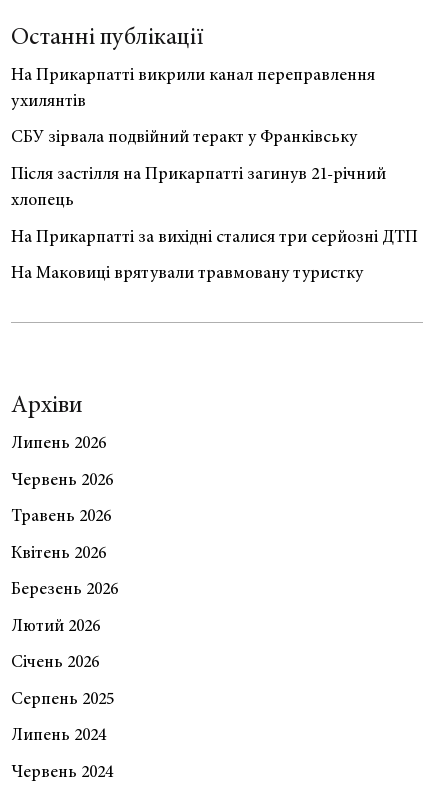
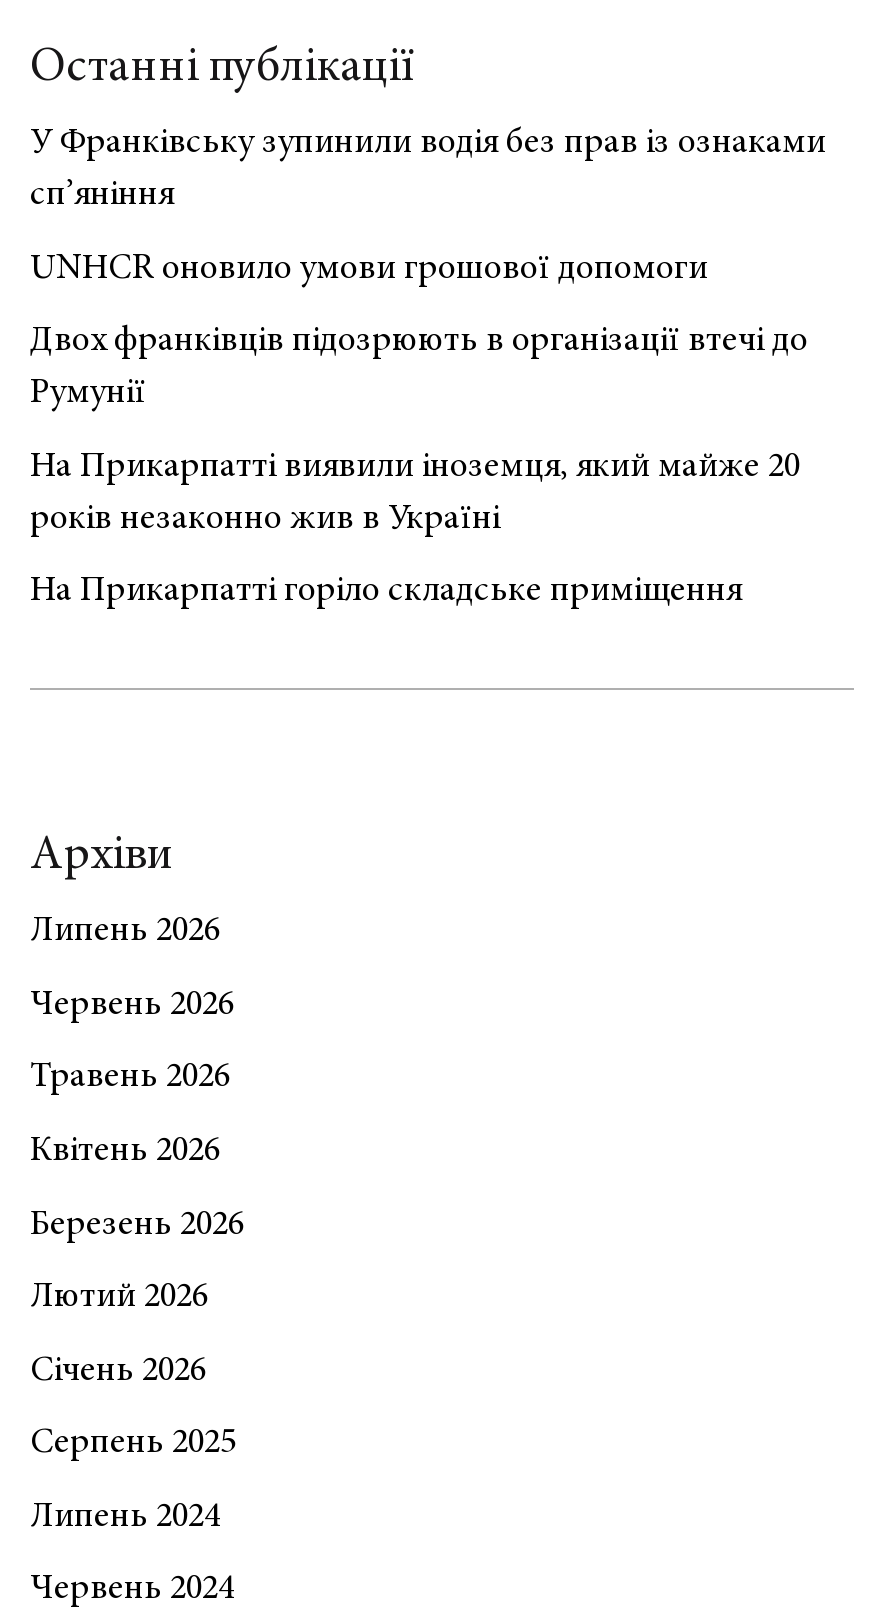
[11,67,375,111] На Прикарпатті викрили канал переправлення | ухилянтів -> [30,127,826,215] У Франківську зупинили водія без прав із ознаками | сп’яніння
[11,129,357,147] СБУ зірвала подвійний теракт у Франківську -> [30,252,708,288] UNHCR оновило умови грошової допомоги
[11,166,386,210] Після застілля на Прикарпатті загинув 21-річний | хлопець -> [30,325,808,413] Двох франківців підозрюють в організації втечі до | Румунії
[11,228,418,246] На Прикарпатті за вихідні сталися три серйозні ДТП -> [30,450,800,538] На Прикарпатті виявили іноземця, який майже 20 | років незаконно жив в Україні
[11,265,363,283] На Маковиці врятували травмовану туристку -> [30,575,742,611] На Прикарпатті горіло складське приміщення

